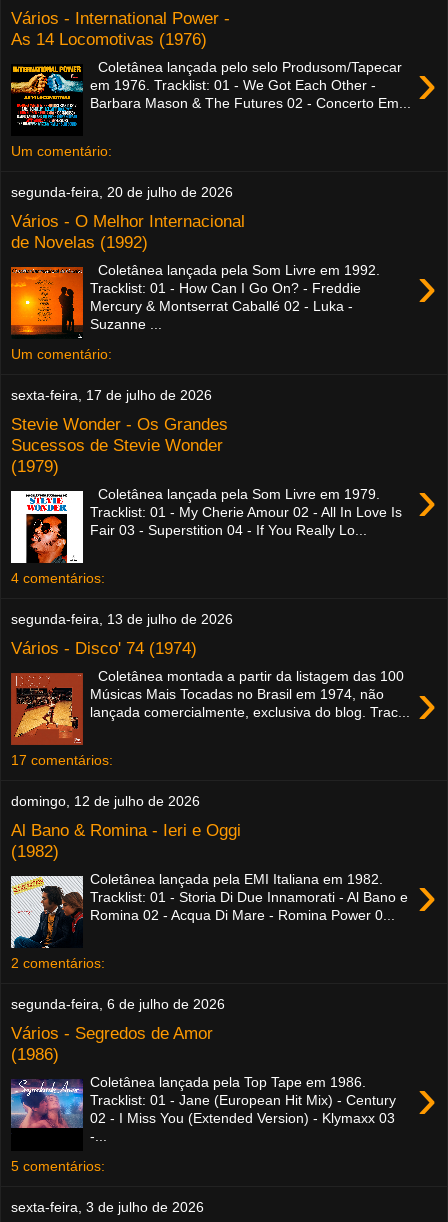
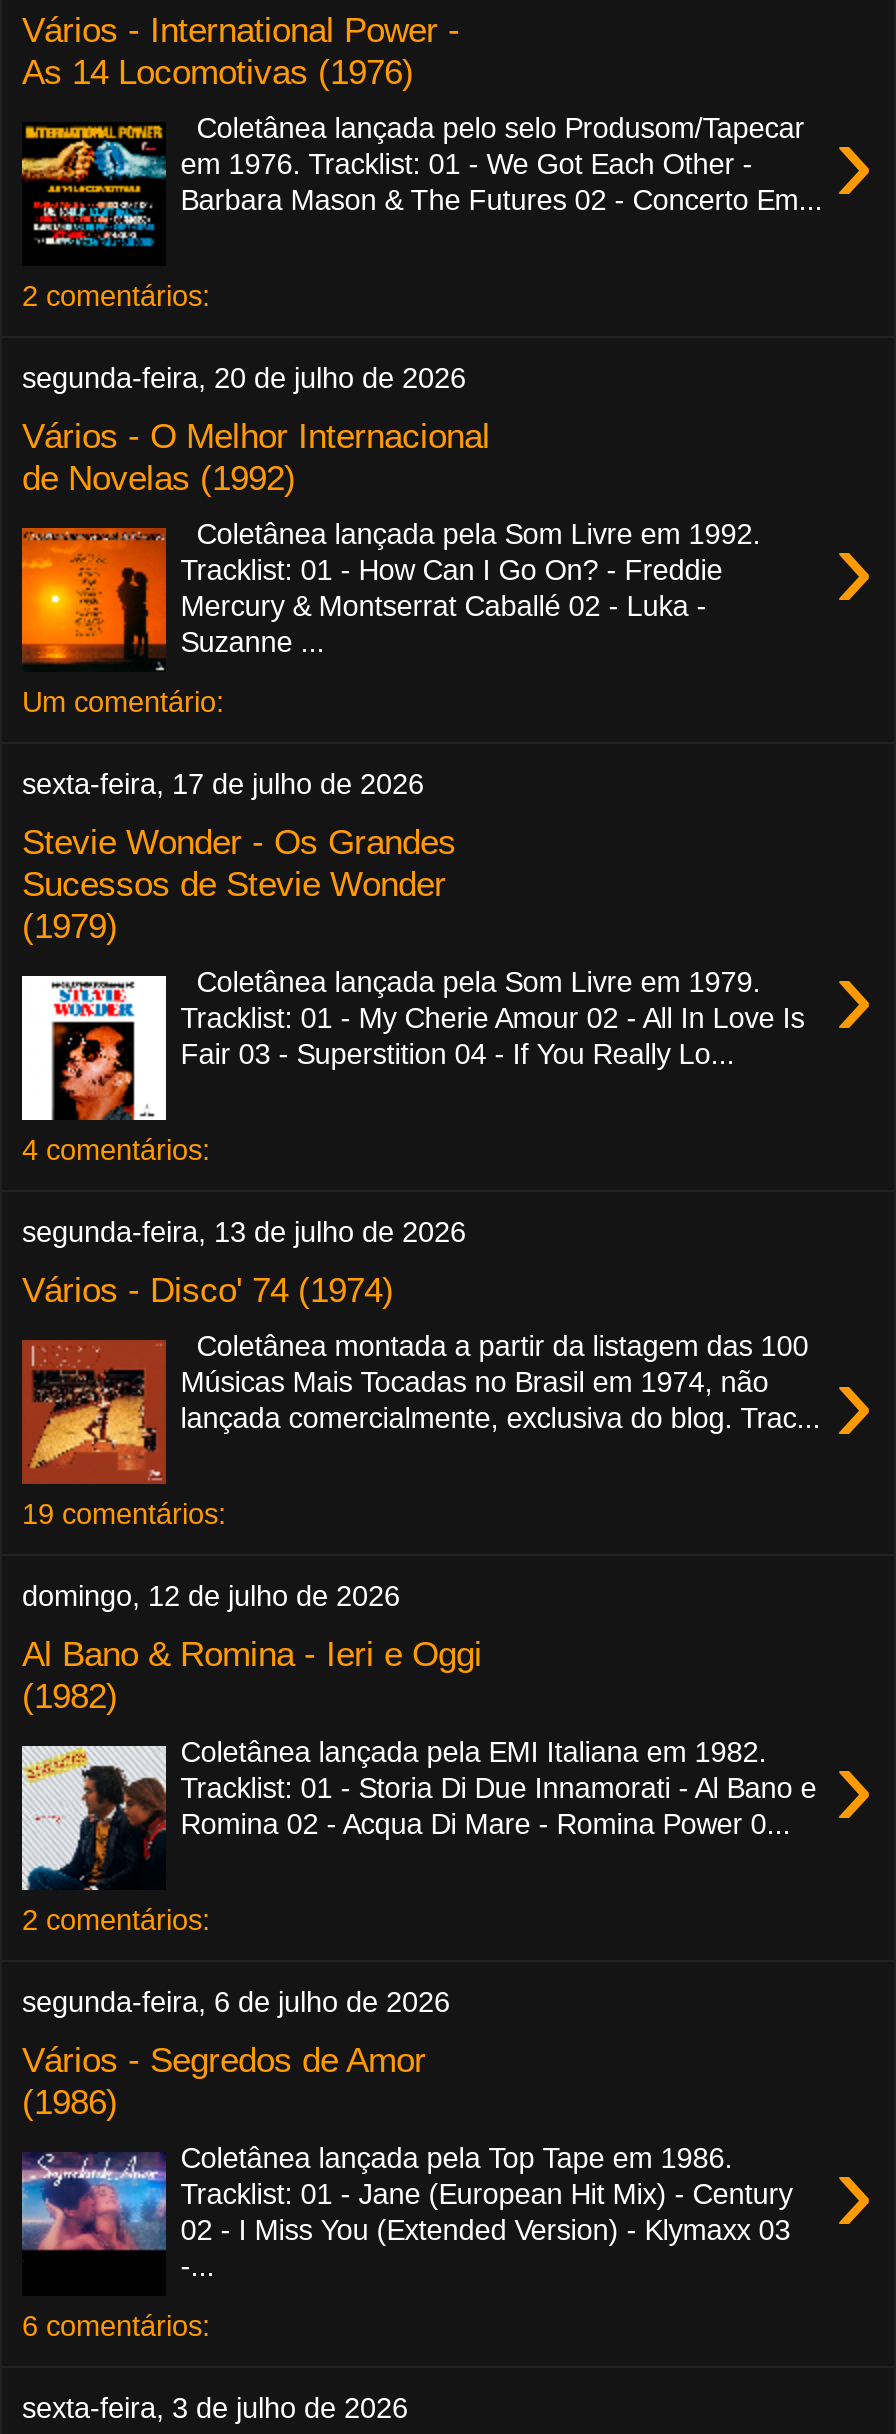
[11,143,112,159] Um comentário: -> [22,280,210,312] 2 comentários:
[11,752,113,768] 17 comentários: -> [22,1498,226,1530] 19 comentários:
[11,1158,105,1174] 5 comentários: -> [22,2310,210,2342] 6 comentários:

